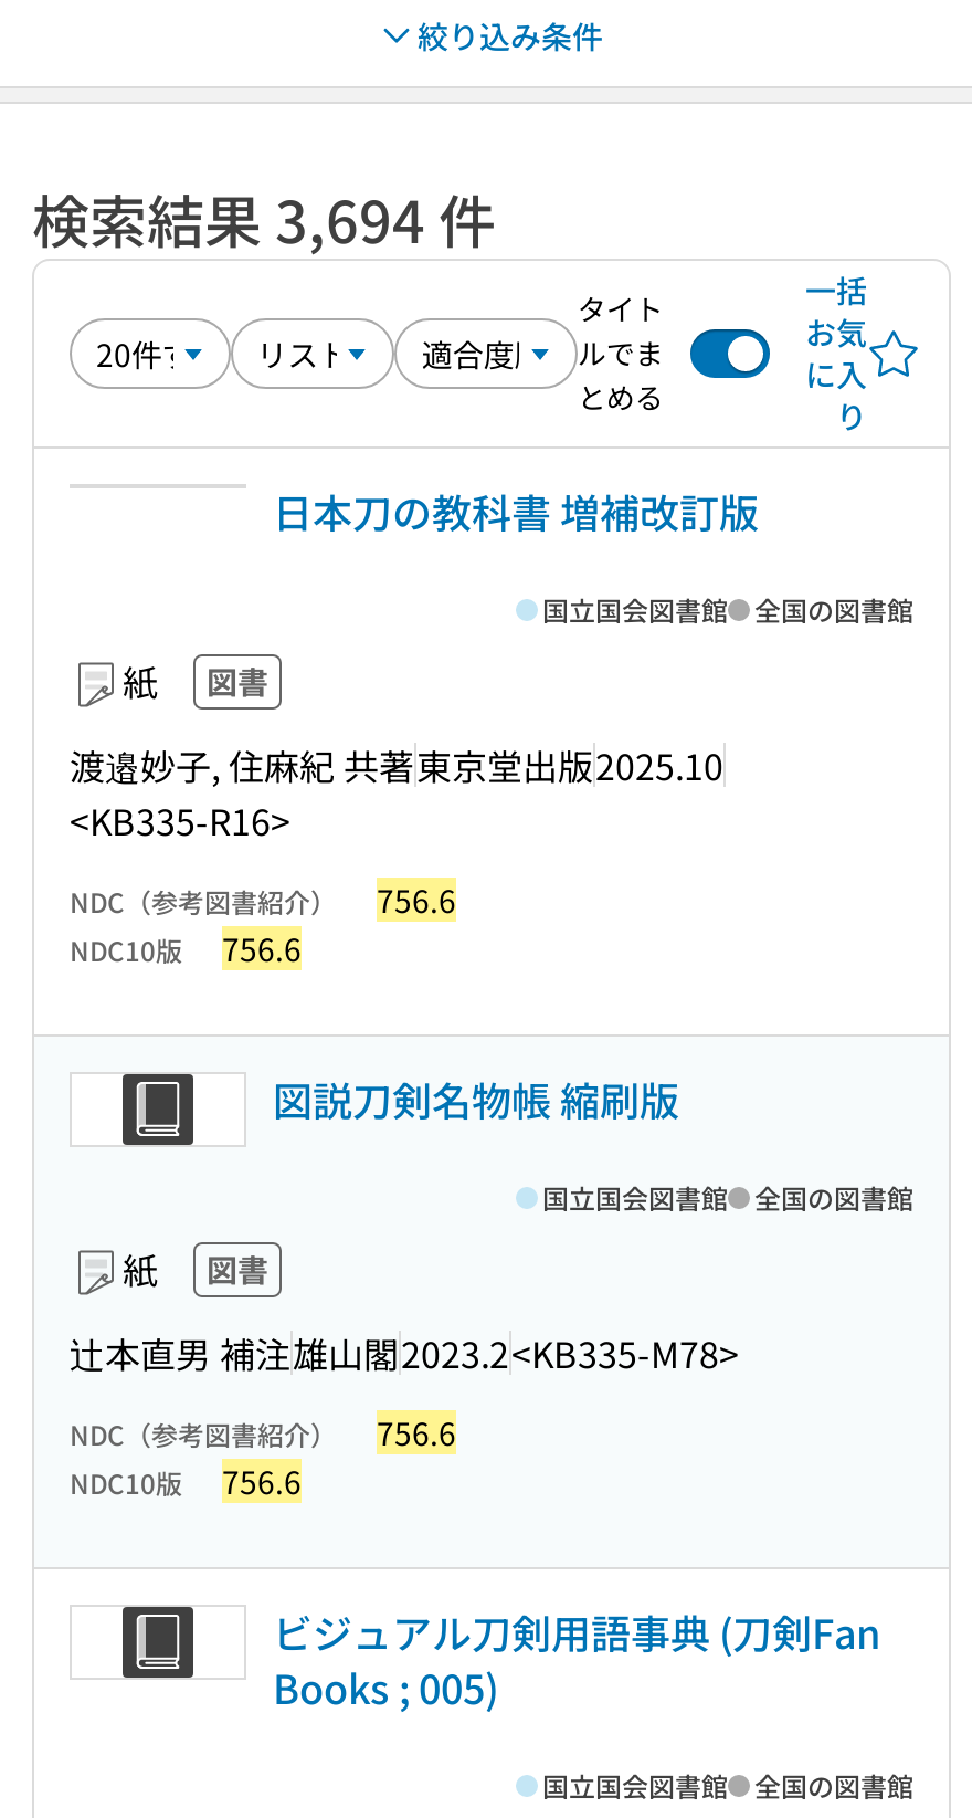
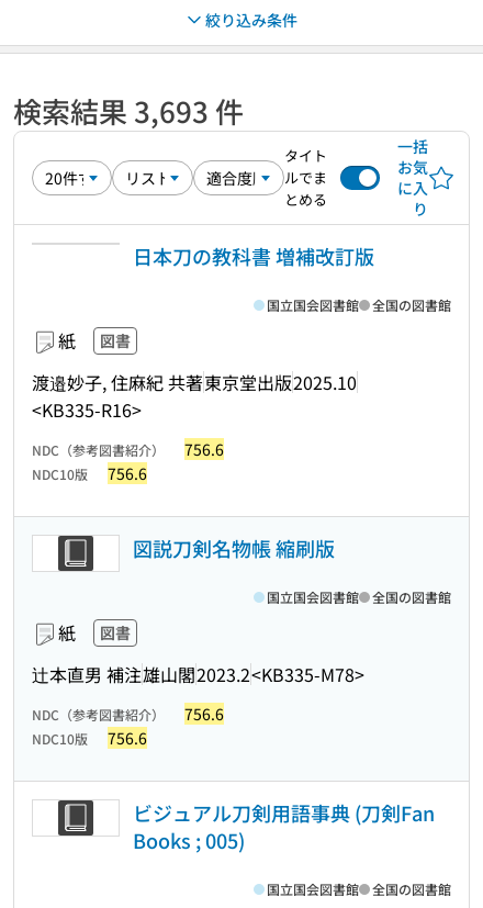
[32,177,496,259] 検索結果 3,694 件 -> [13,90,244,131] 検索結果 3,693 件

